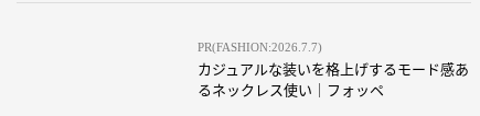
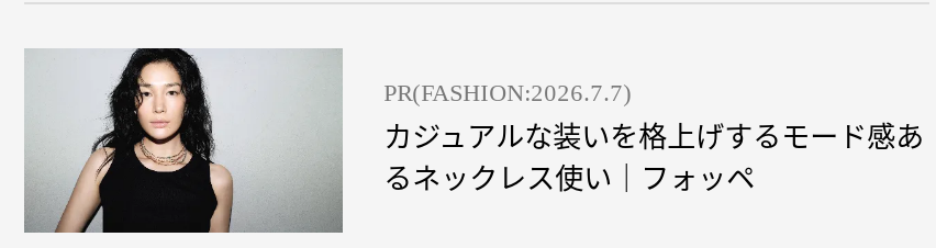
none -> [22,45,345,236] [image]

